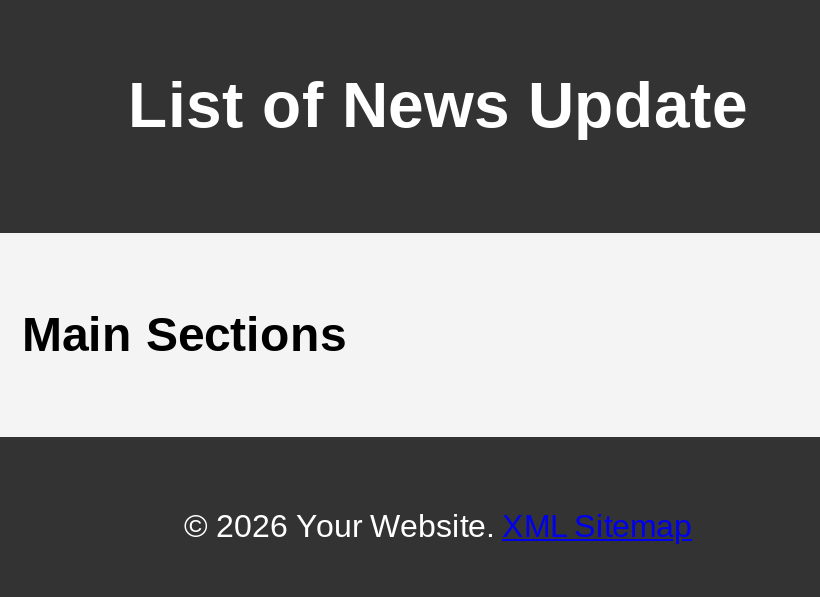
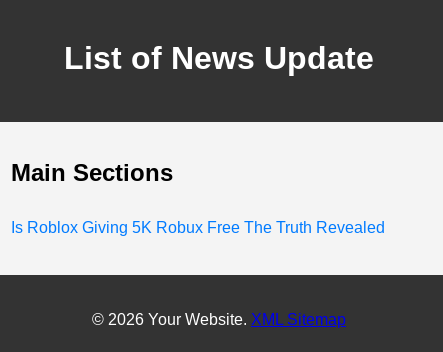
none -> [11,219,385,236] Is Roblox Giving 5K Robux Free The Truth Revealed

